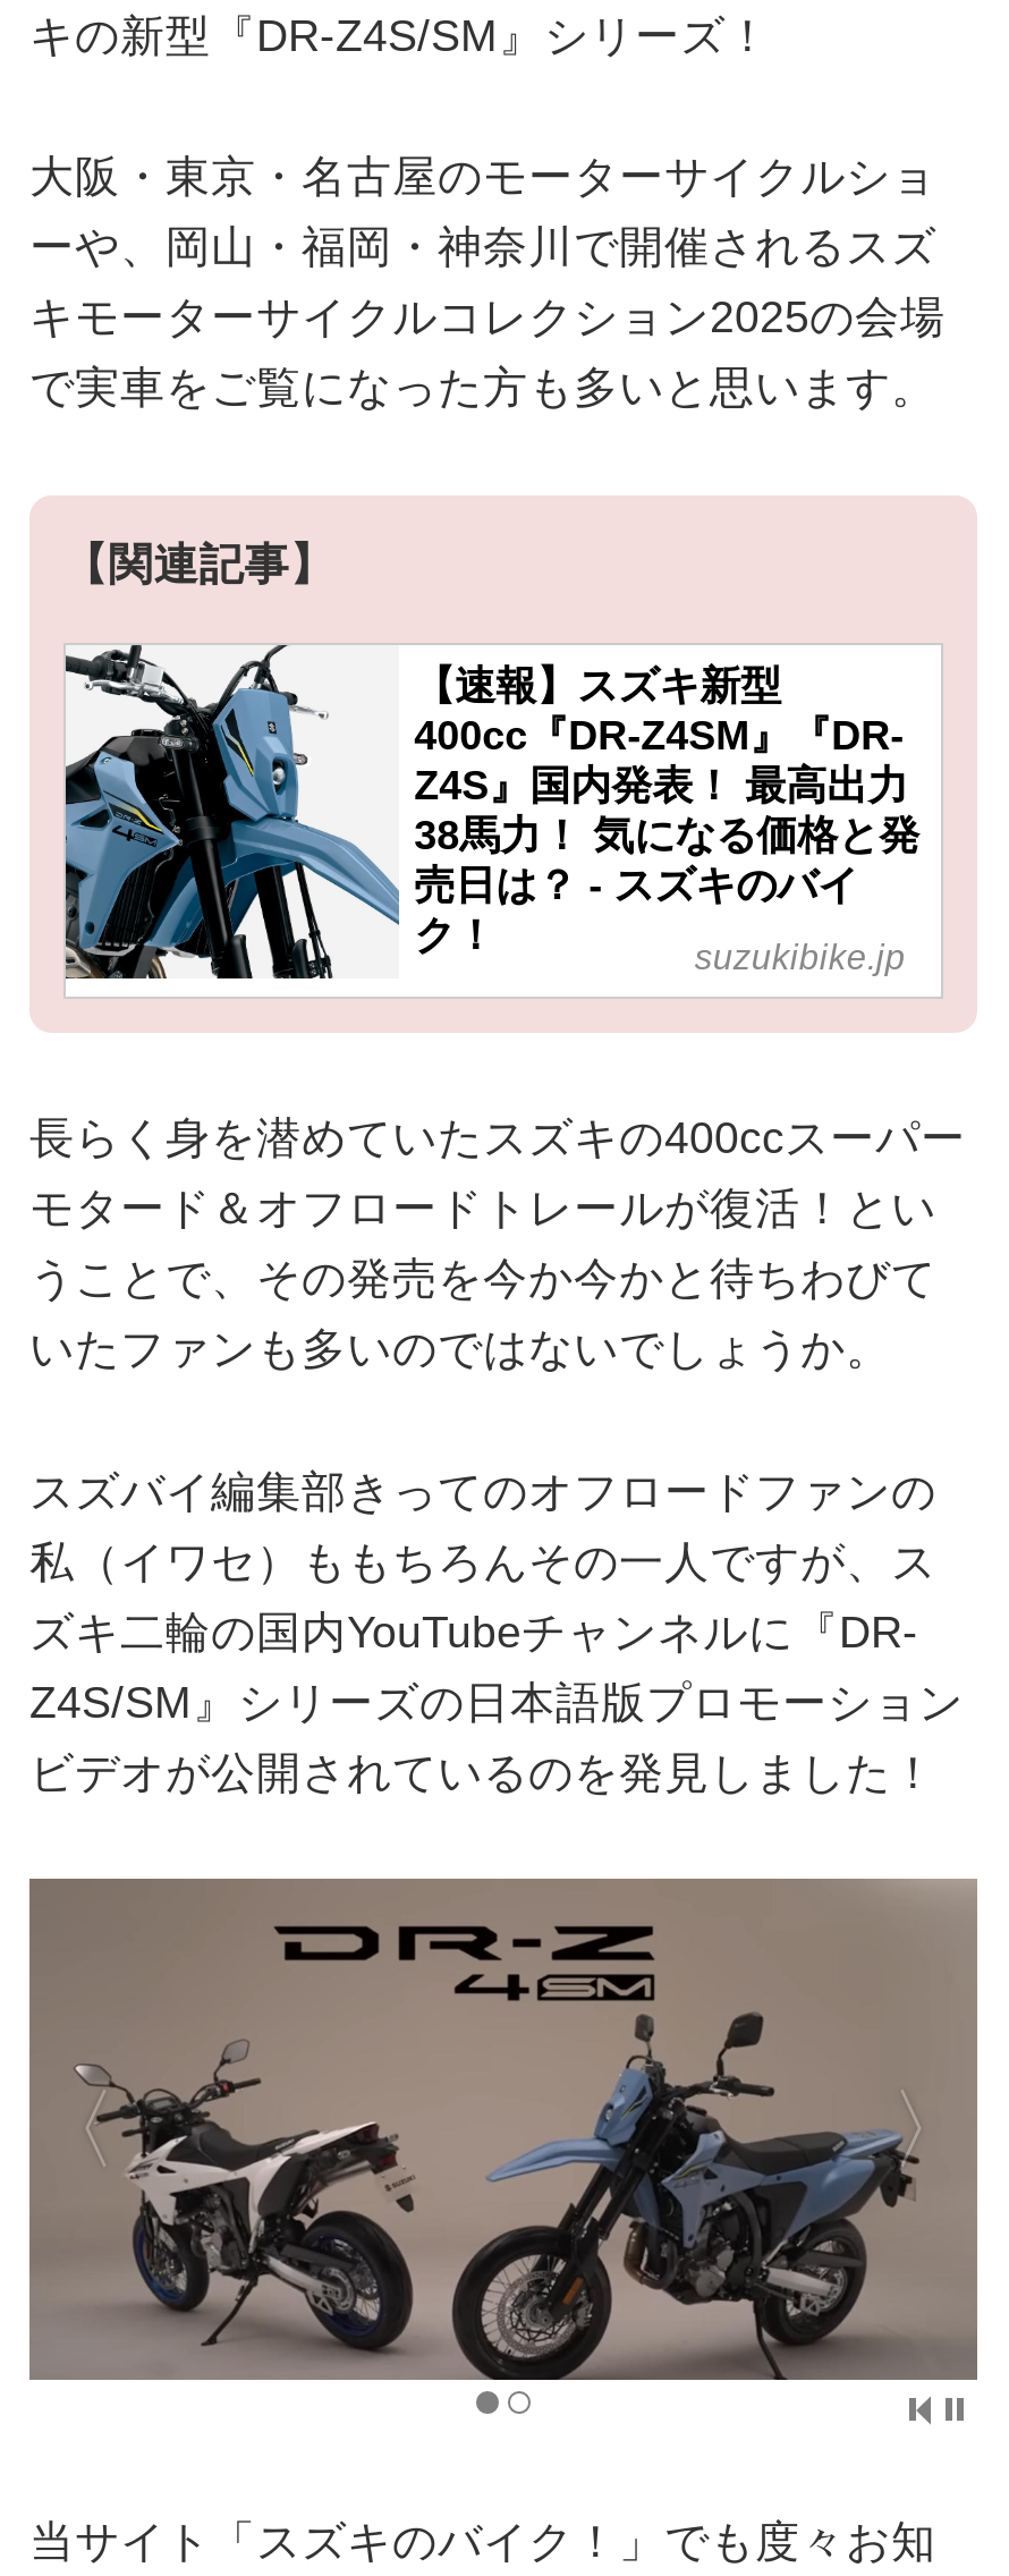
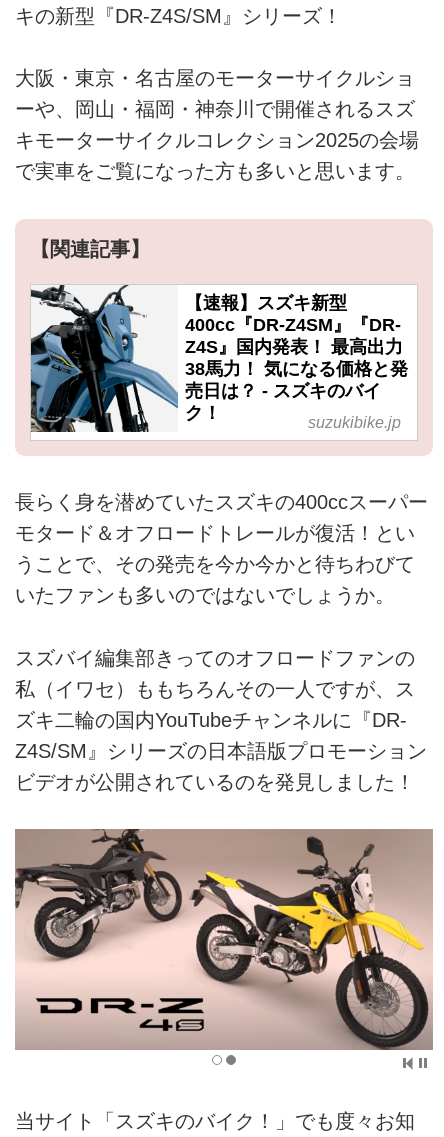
[27,1879,977,2414] [image] -> [15,829,433,1065] [image]

